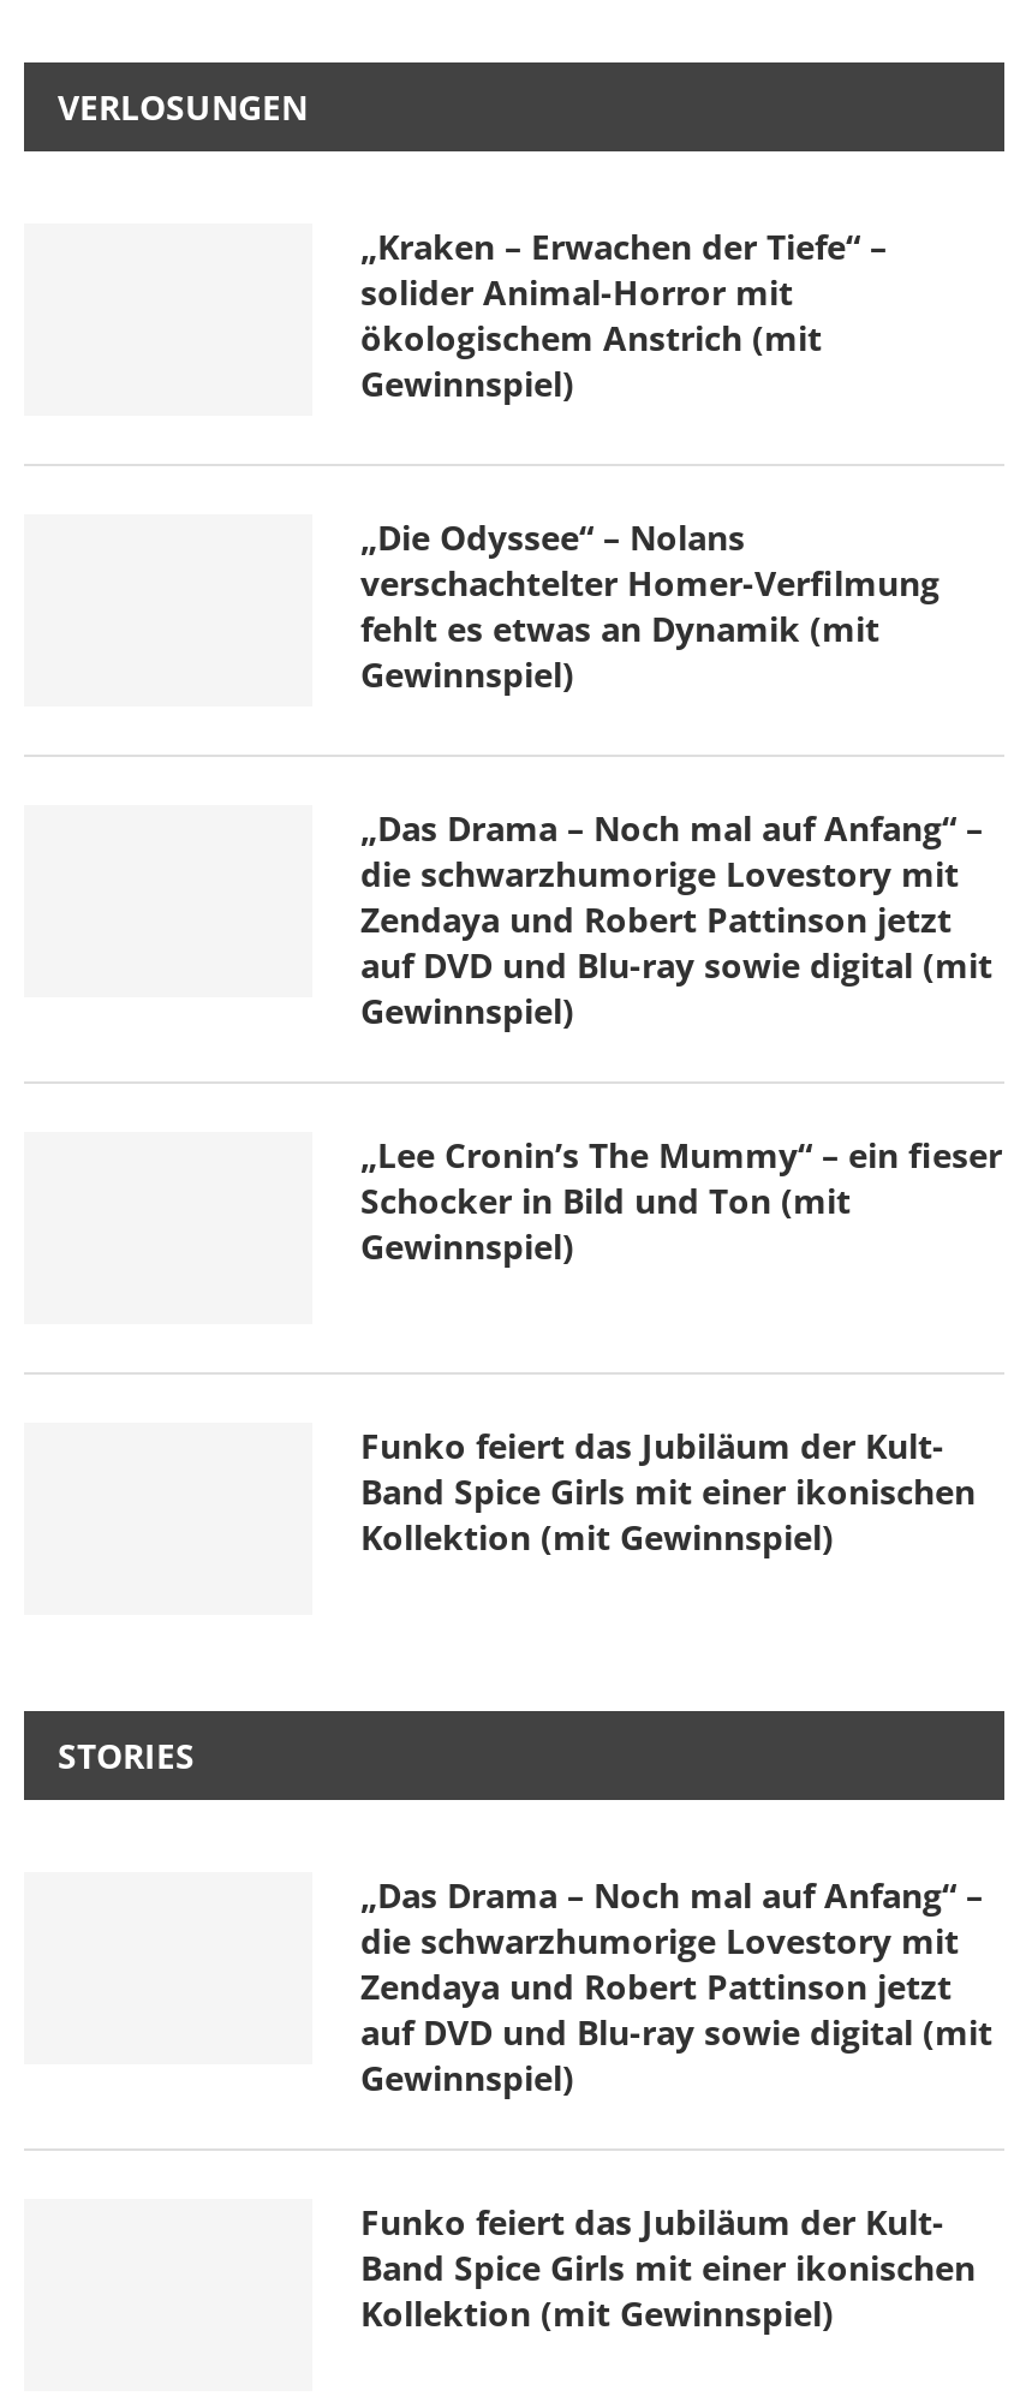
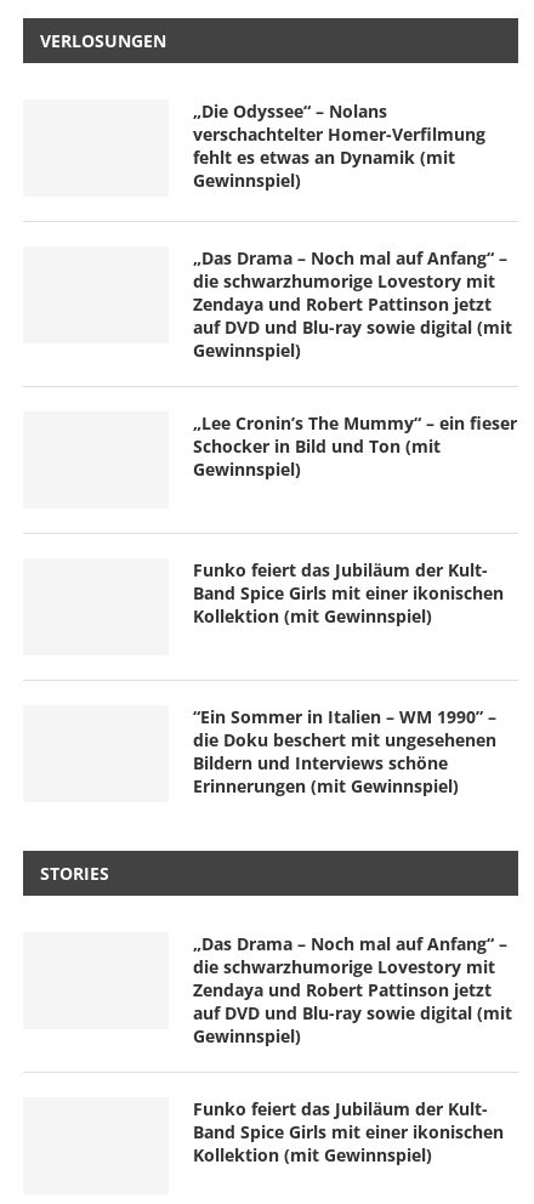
[360,223,887,406] „Kraken – Erwachen der Tiefe“ – | solider Animal-Horror mit | ökologischem Anstrich (mit | Gewinnspiel) -> none
moved [360,514,1002,1559] -> [193,99,517,627]: „Die Odyssee“ – Nolans | verschachtelter Homer-Verfilmung | fehlt es etwas an Dynamik (mit | ... | Band Spice Girls mit einer ikonischen | Kollektion (mit Gewinnspiel)
none -> [193,705,496,797] “Ein Sommer in Italien – WM 1990” – | die Doku beschert mit ungesehenen | Bildern und Interviews schöne | Erinnerungen (mit Gewinnspiel)

